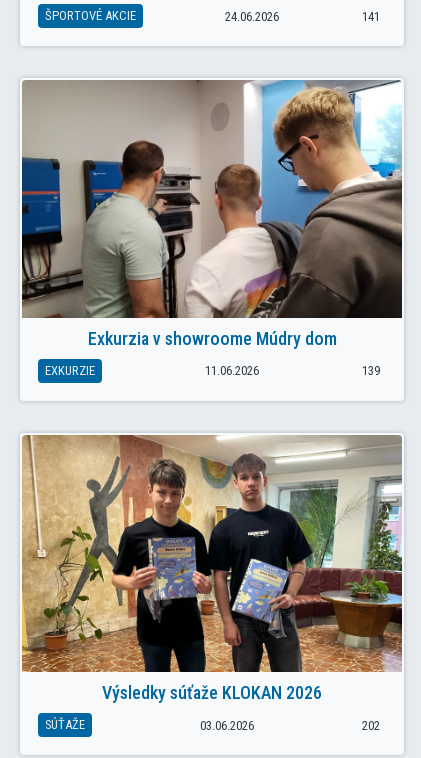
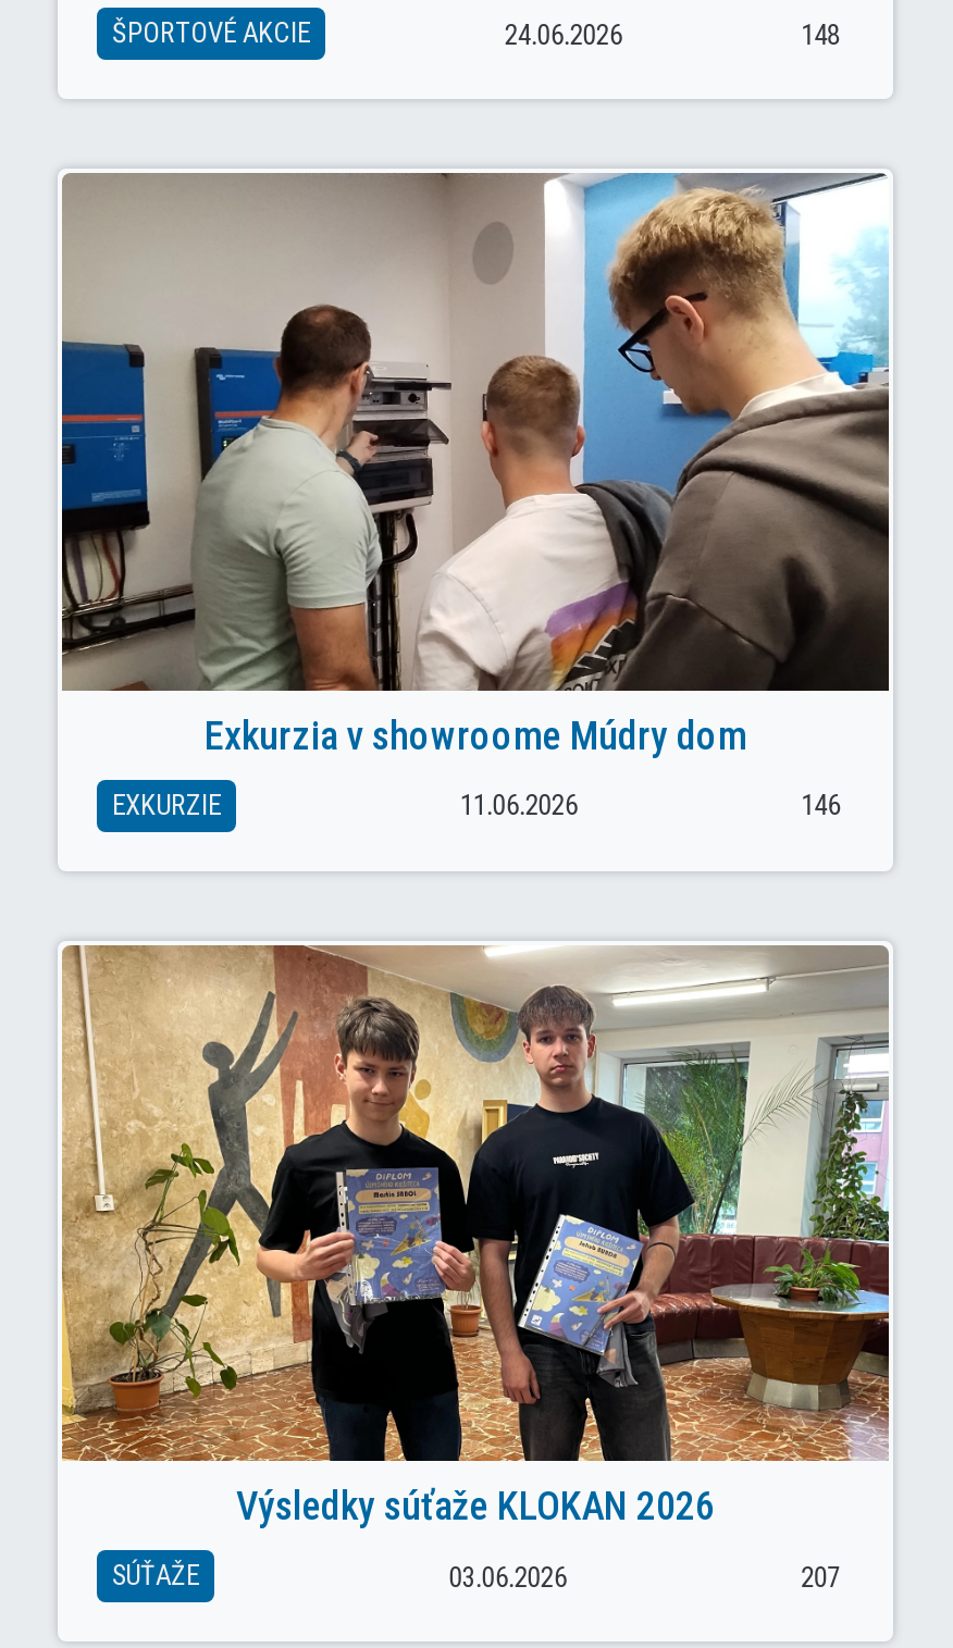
[362,9,380,24] 141 -> [801,18,840,50] 148
[362,363,380,378] 139 -> [801,789,840,821] 146
[362,718,380,733] 202 -> [801,1560,840,1593] 207

